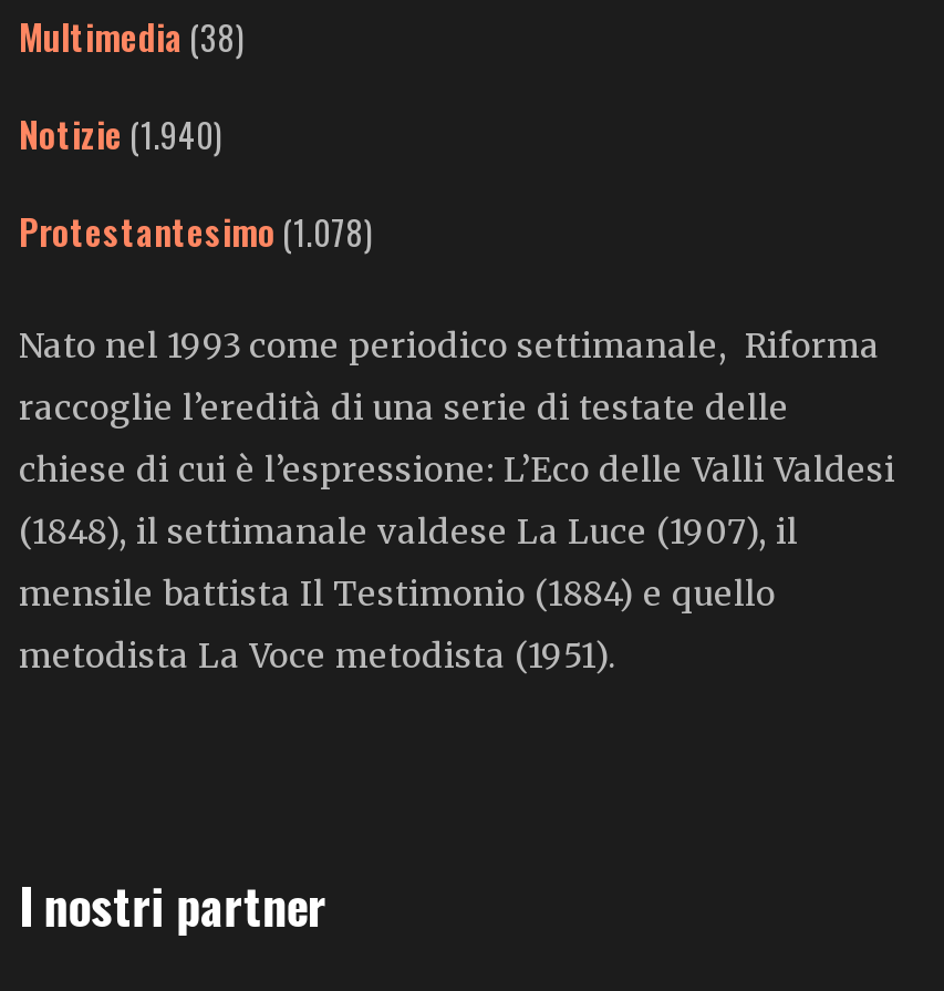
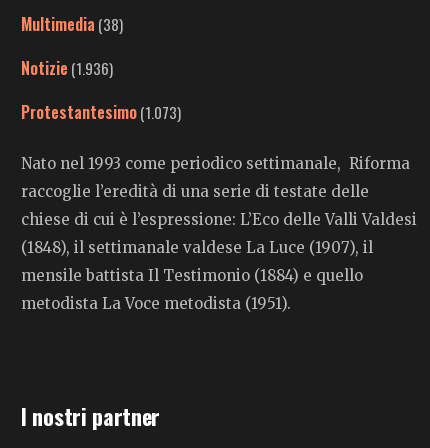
[19,107,222,161] Notizie (1.940) -> [21,56,113,80] Notizie (1.936)
[19,205,373,258] Protestantesimo (1.078) -> [21,100,181,124] Protestantesimo (1.073)

